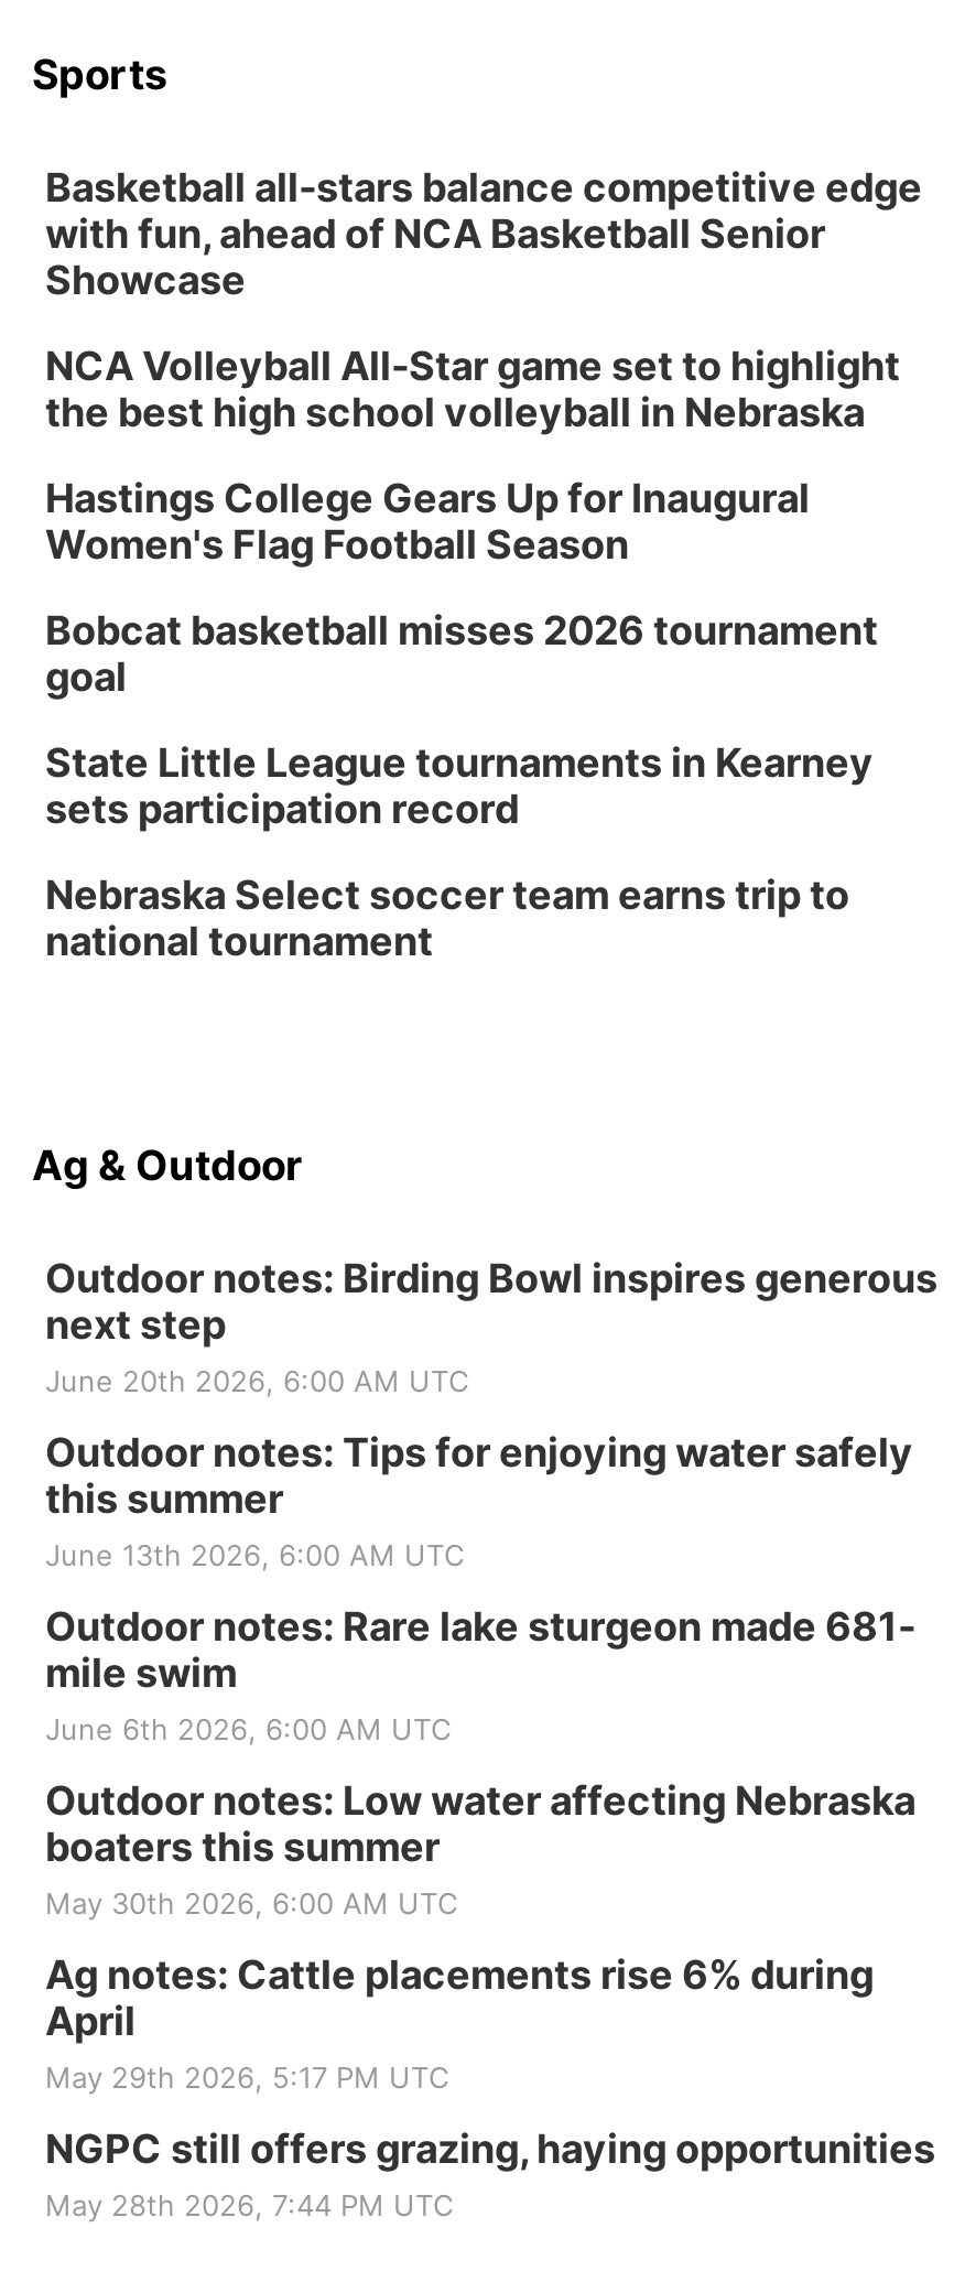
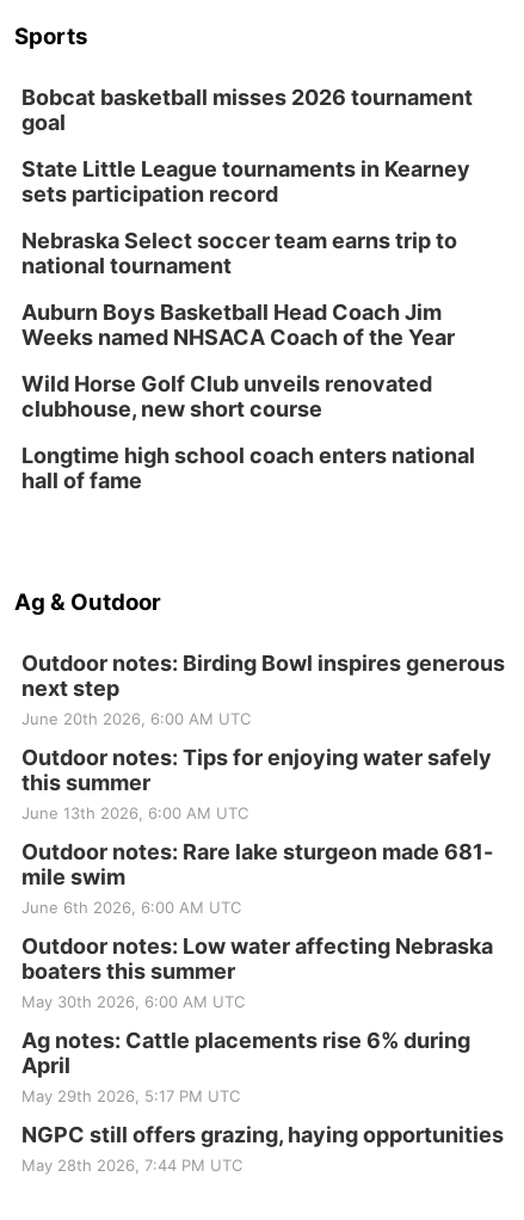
[45,163,922,566] Basketball all-stars balance competitive edge | with fun, ahead of NCA Basketball Senior | Showcase | NCA Volleyball All-Star game set to highlight | the best high school volleyball in Nebraska | Hastings College Gears Up for Inaugural | Women's Flag Football Season -> none
moved [45,606,878,963] -> [21,84,473,278]: Bobcat basketball misses 2026 tournament | goal | State Little League tournaments in Kearney | sets participation record | Nebraska Select soccer team earns trip to | national tournament
none -> [21,299,475,492] Auburn Boys Basketball Head Coach Jim | Weeks named NHSACA Coach of the Year | Wild Horse Golf Club unveils renovated | clubhouse, new short course | Longtime high school coach enters national | hall of fame

